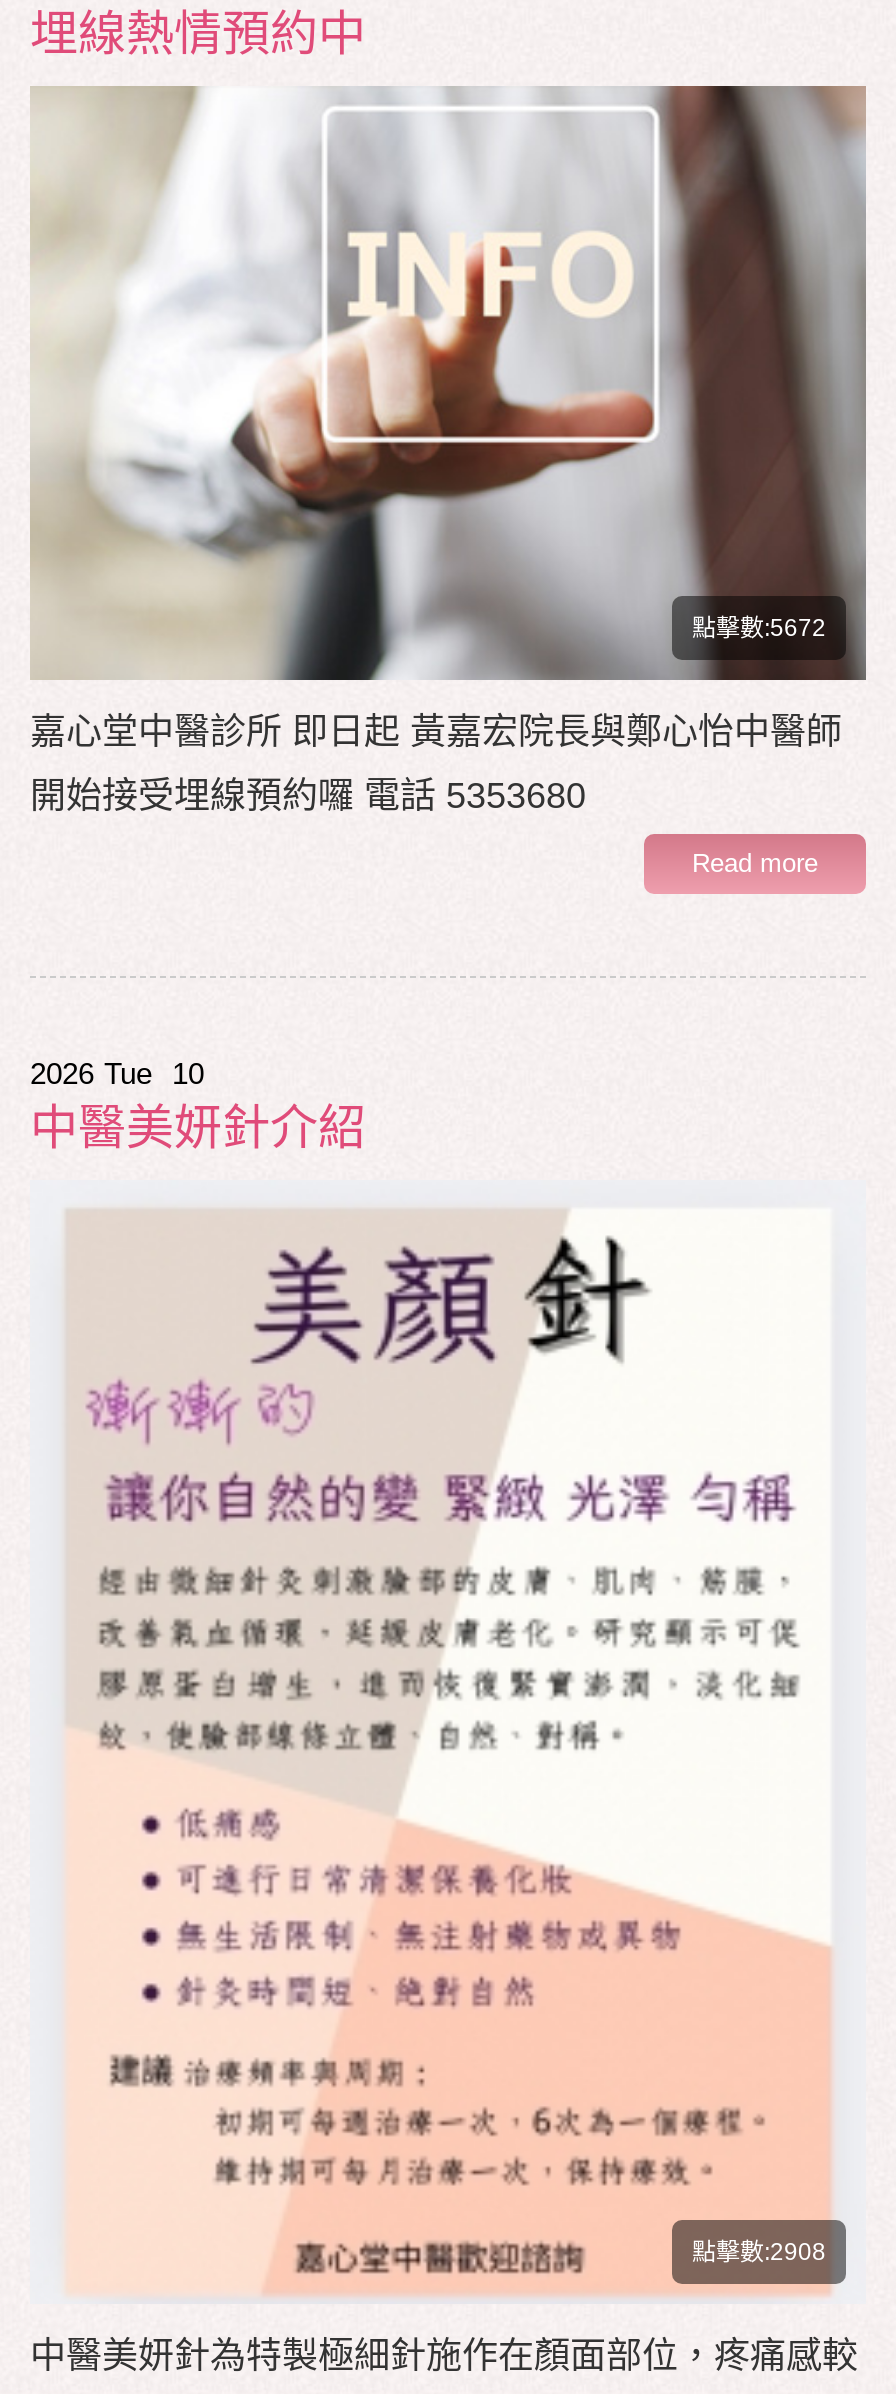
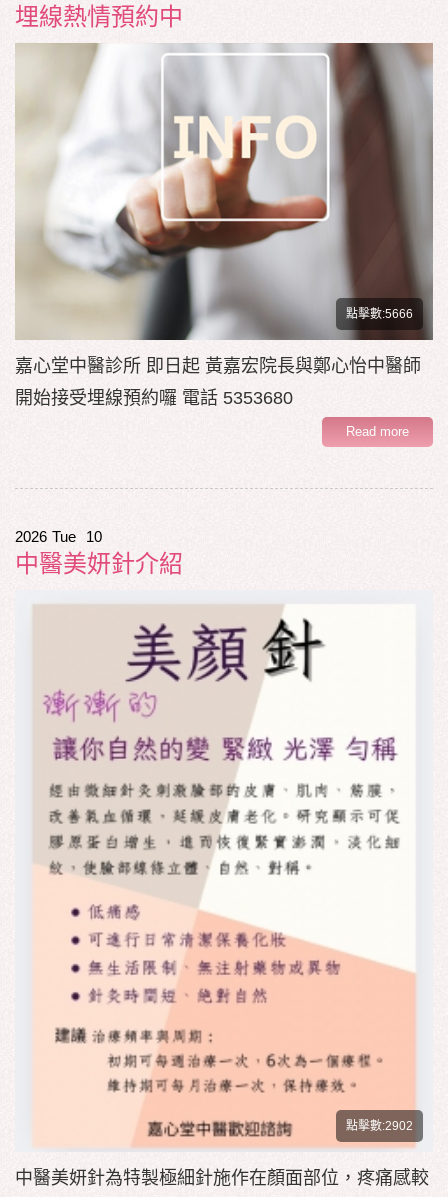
[692,614,826,642] 點擊數:5672 -> [346,307,413,321] 點擊數:5666
[692,2238,826,2266] 點擊數:2908 -> [346,1119,413,1133] 點擊數:2902

